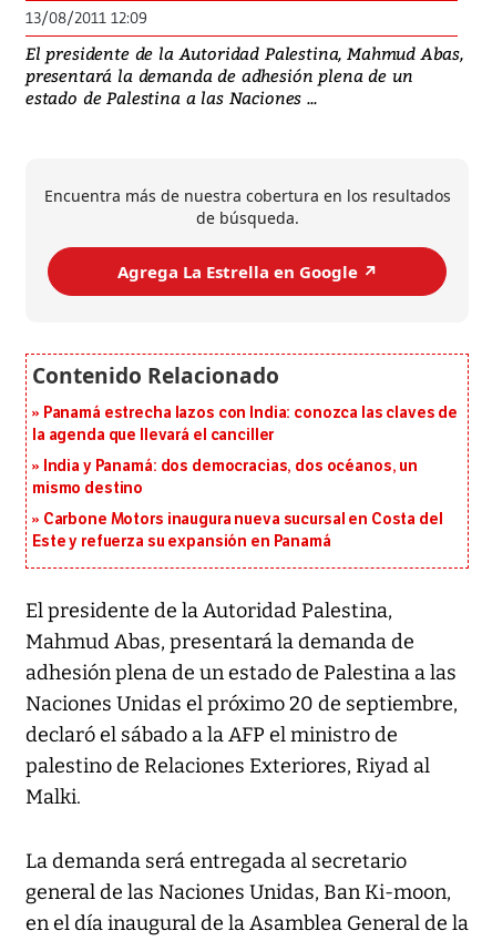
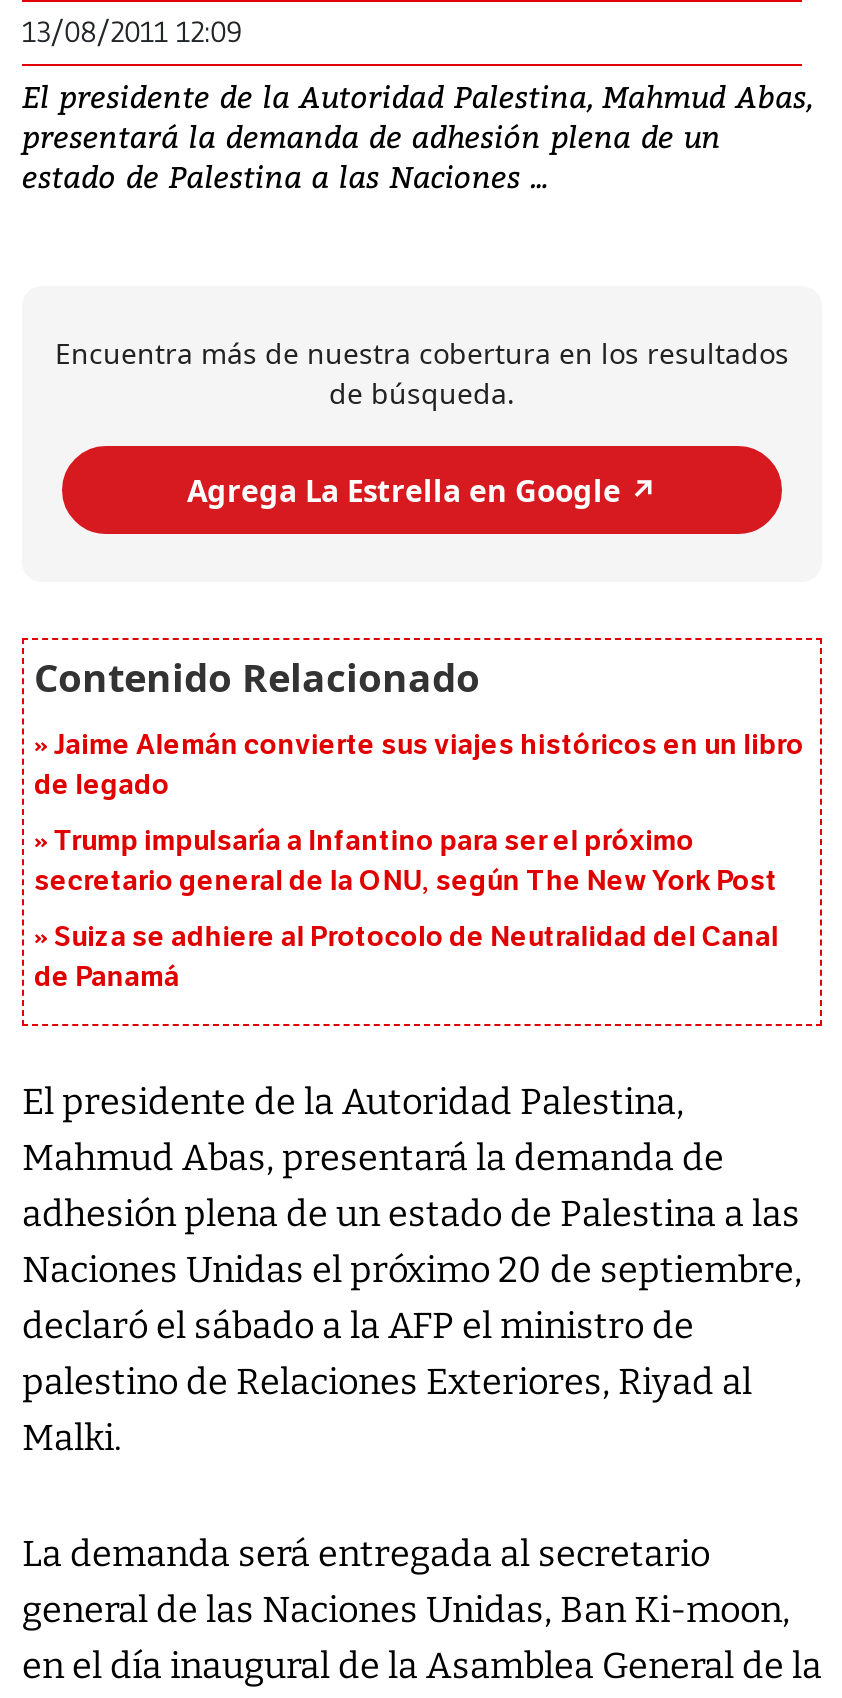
[32,404,458,445] Panamá estrecha lazos con India: conozca las claves de | la agenda que llevará el canciller -> [34,729,804,803] Jaime Alemán convierte sus viajes históricos en un libro | de legado
[32,457,418,498] India y Panamá: dos democracias, dos océanos, un | mismo destino -> [34,825,777,899] Trump impulsaría a Infantino para ser el próximo | secretario general de la ONU, según The New York Post
[32,510,443,551] Carbone Motors inaugura nueva sucursal en Costa del | Este y refuerza su expansión en Panamá -> [34,921,778,995] Suiza se adhiere al Protocolo de Neutralidad del Canal | de Panamá

